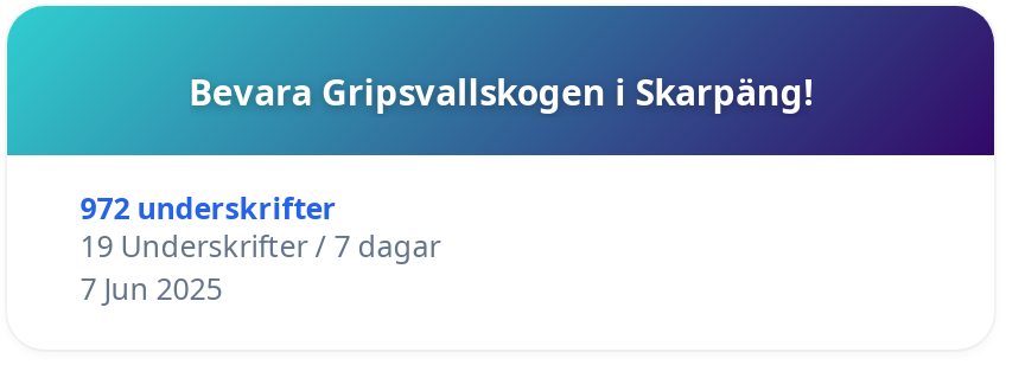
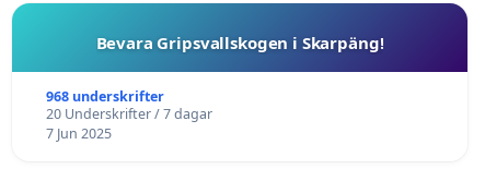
[80,187,336,228] 972 underskrifter -> [46,87,164,105] 968 underskrifter
[80,225,441,265] 19 Underskrifter / 7 dagar -> [46,104,212,123] 20 Underskrifter / 7 dagar

